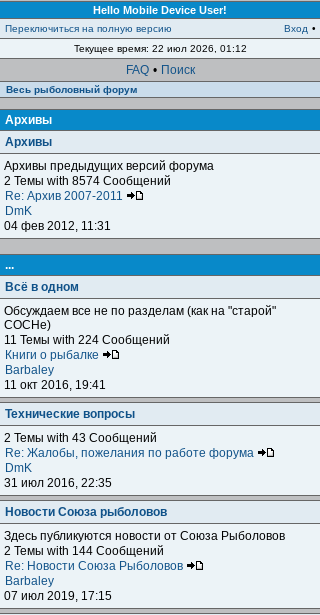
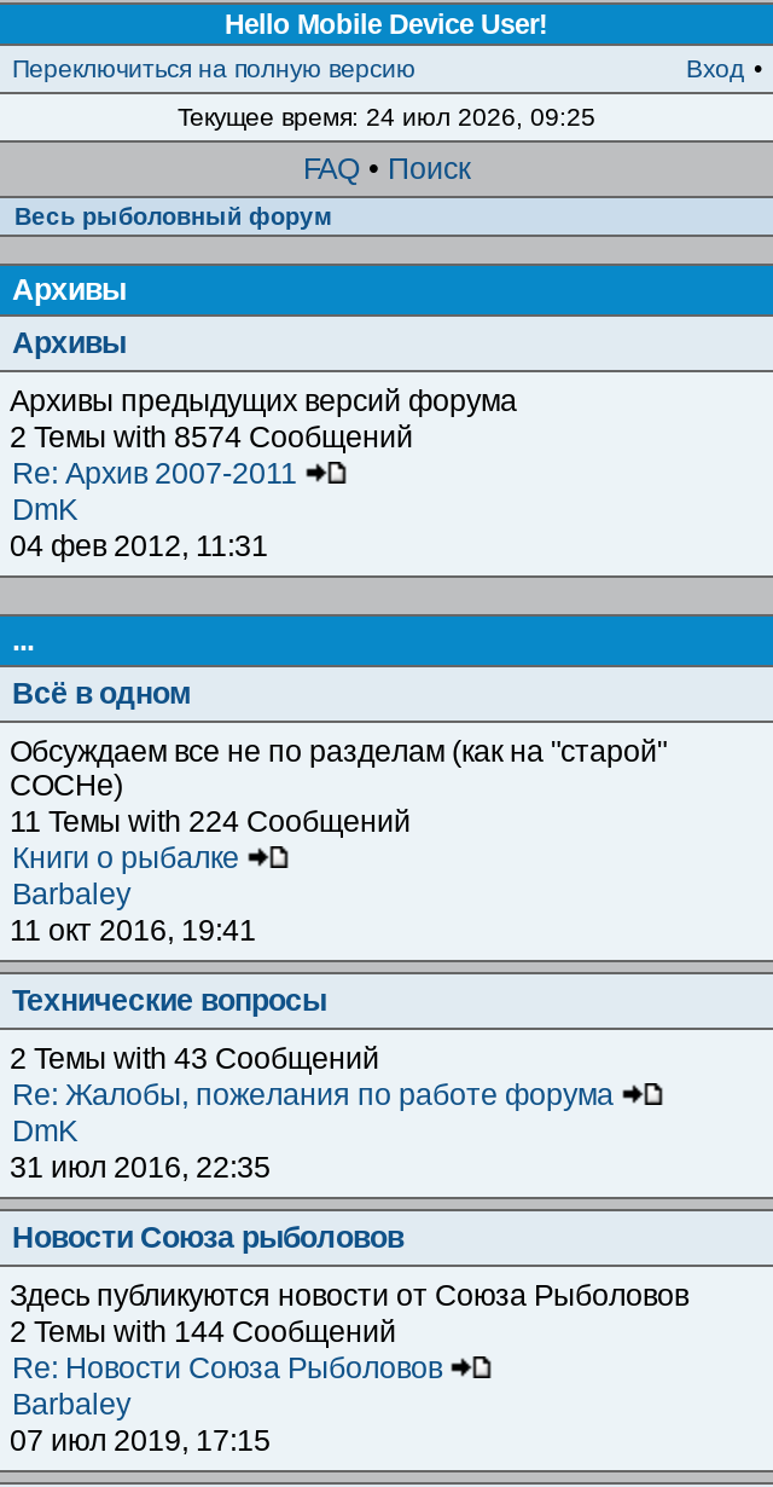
[73,43,246,54] Текущее время: 22 июл 2026, 01:12 -> [178,104,595,131] Текущее время: 24 июл 2026, 09:25

